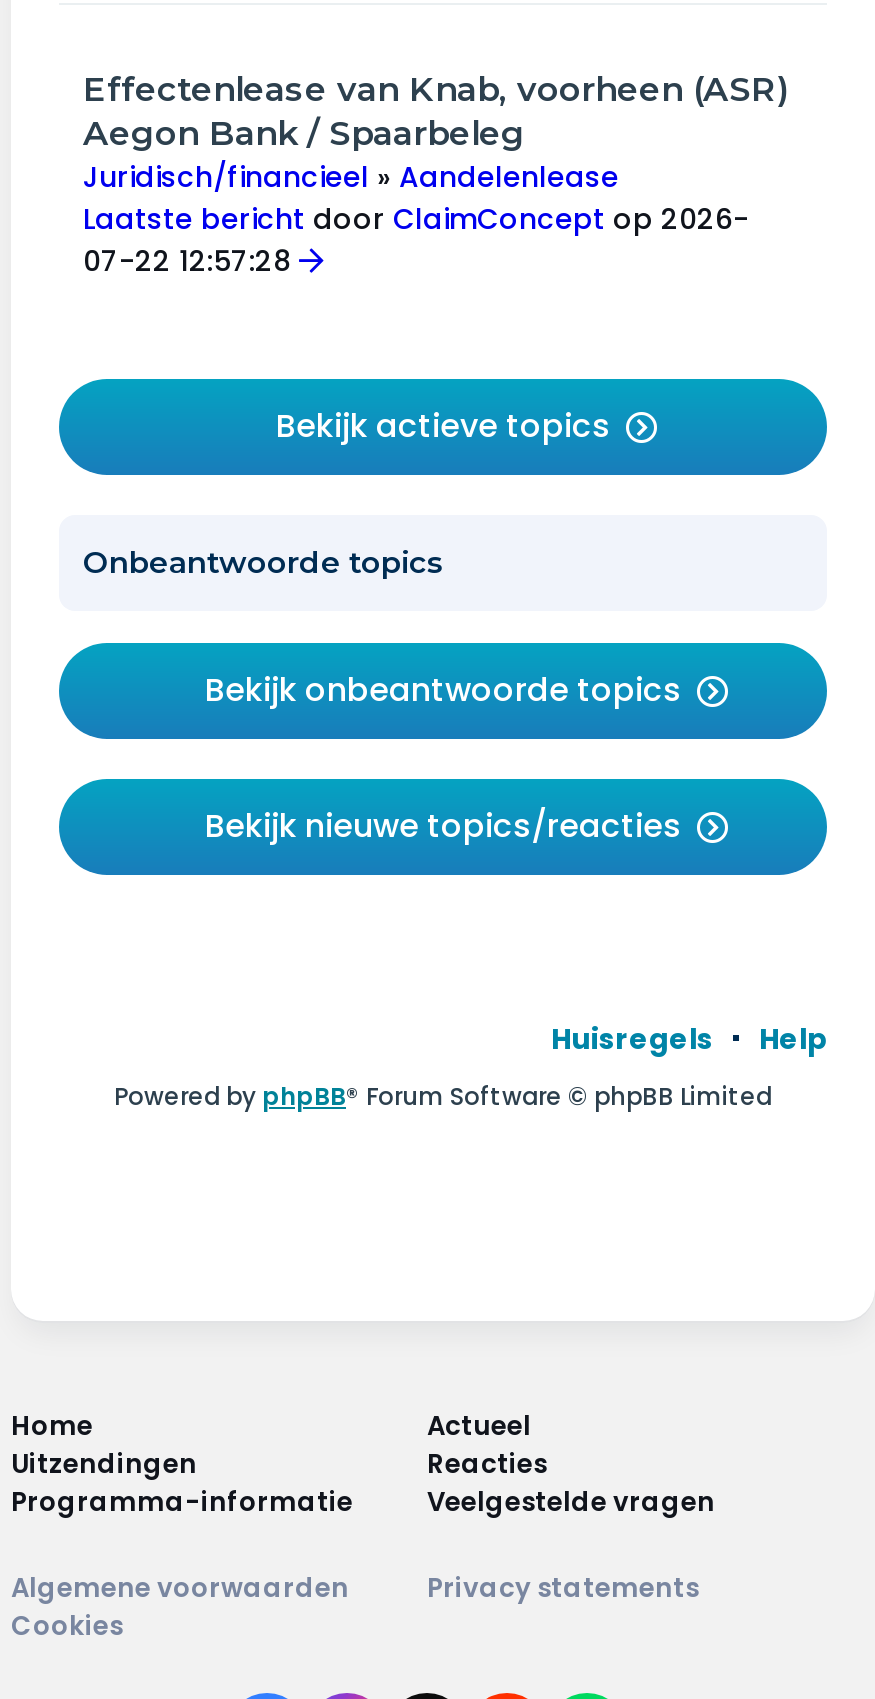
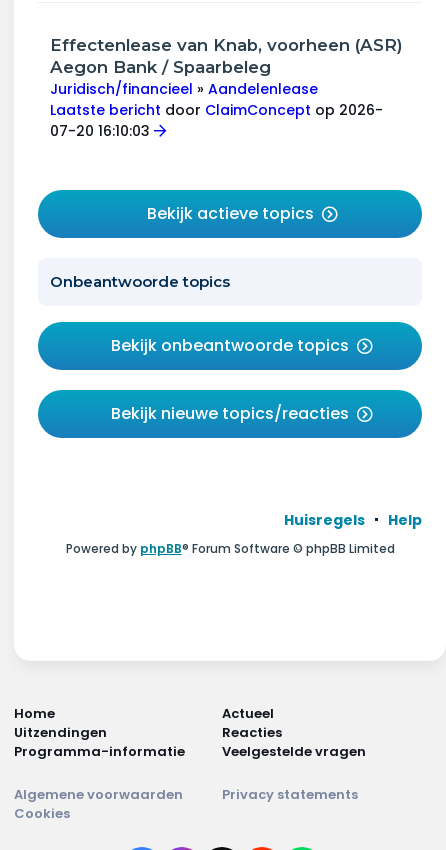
[83,241,299,281] 07-22 12:57:28 -> [50,121,154,141] 07-20 16:10:03

